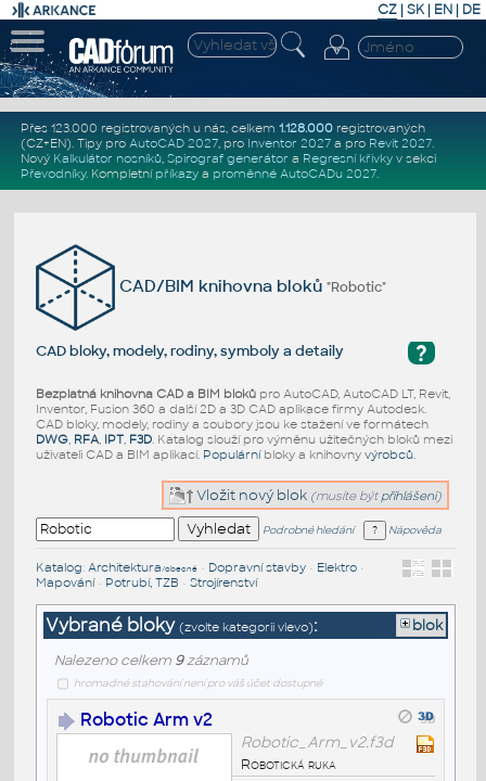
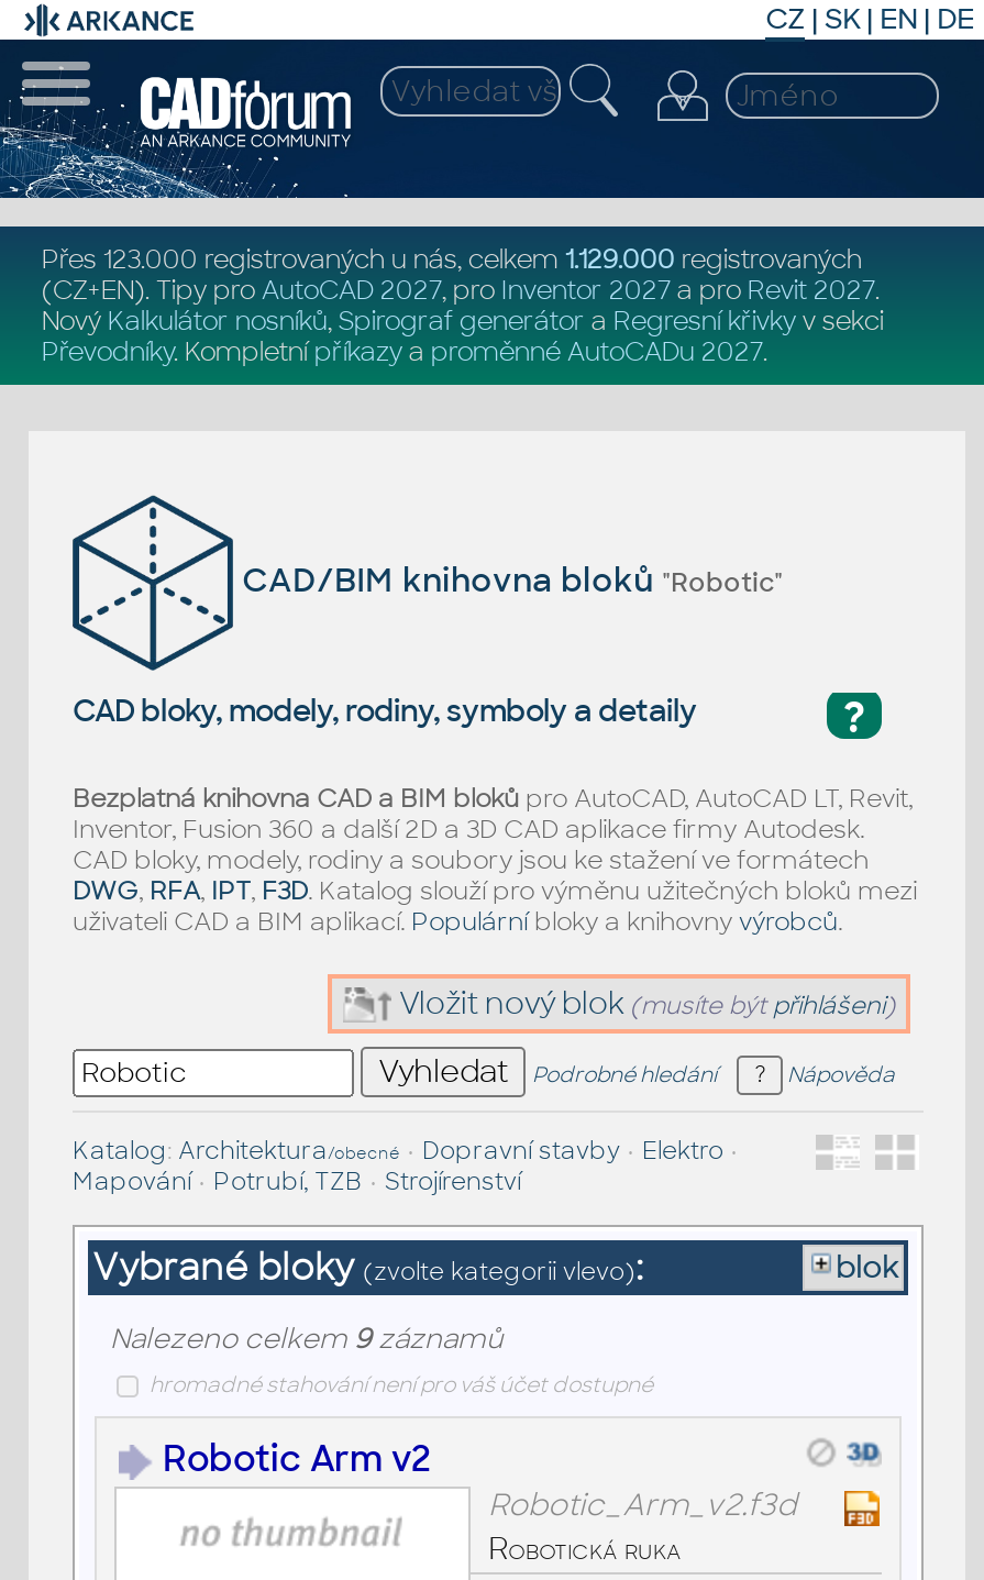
[20,120,425,136] Přes 123.000 registrovaných u nás, celkem 1.128.000 registrovaných -> [41,244,862,275] Přes 123.000 registrovaných u nás, celkem 1.129.000 registrovaných

